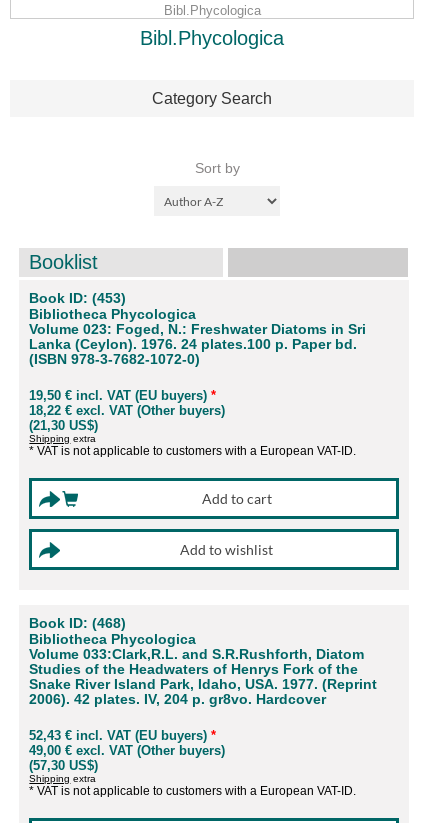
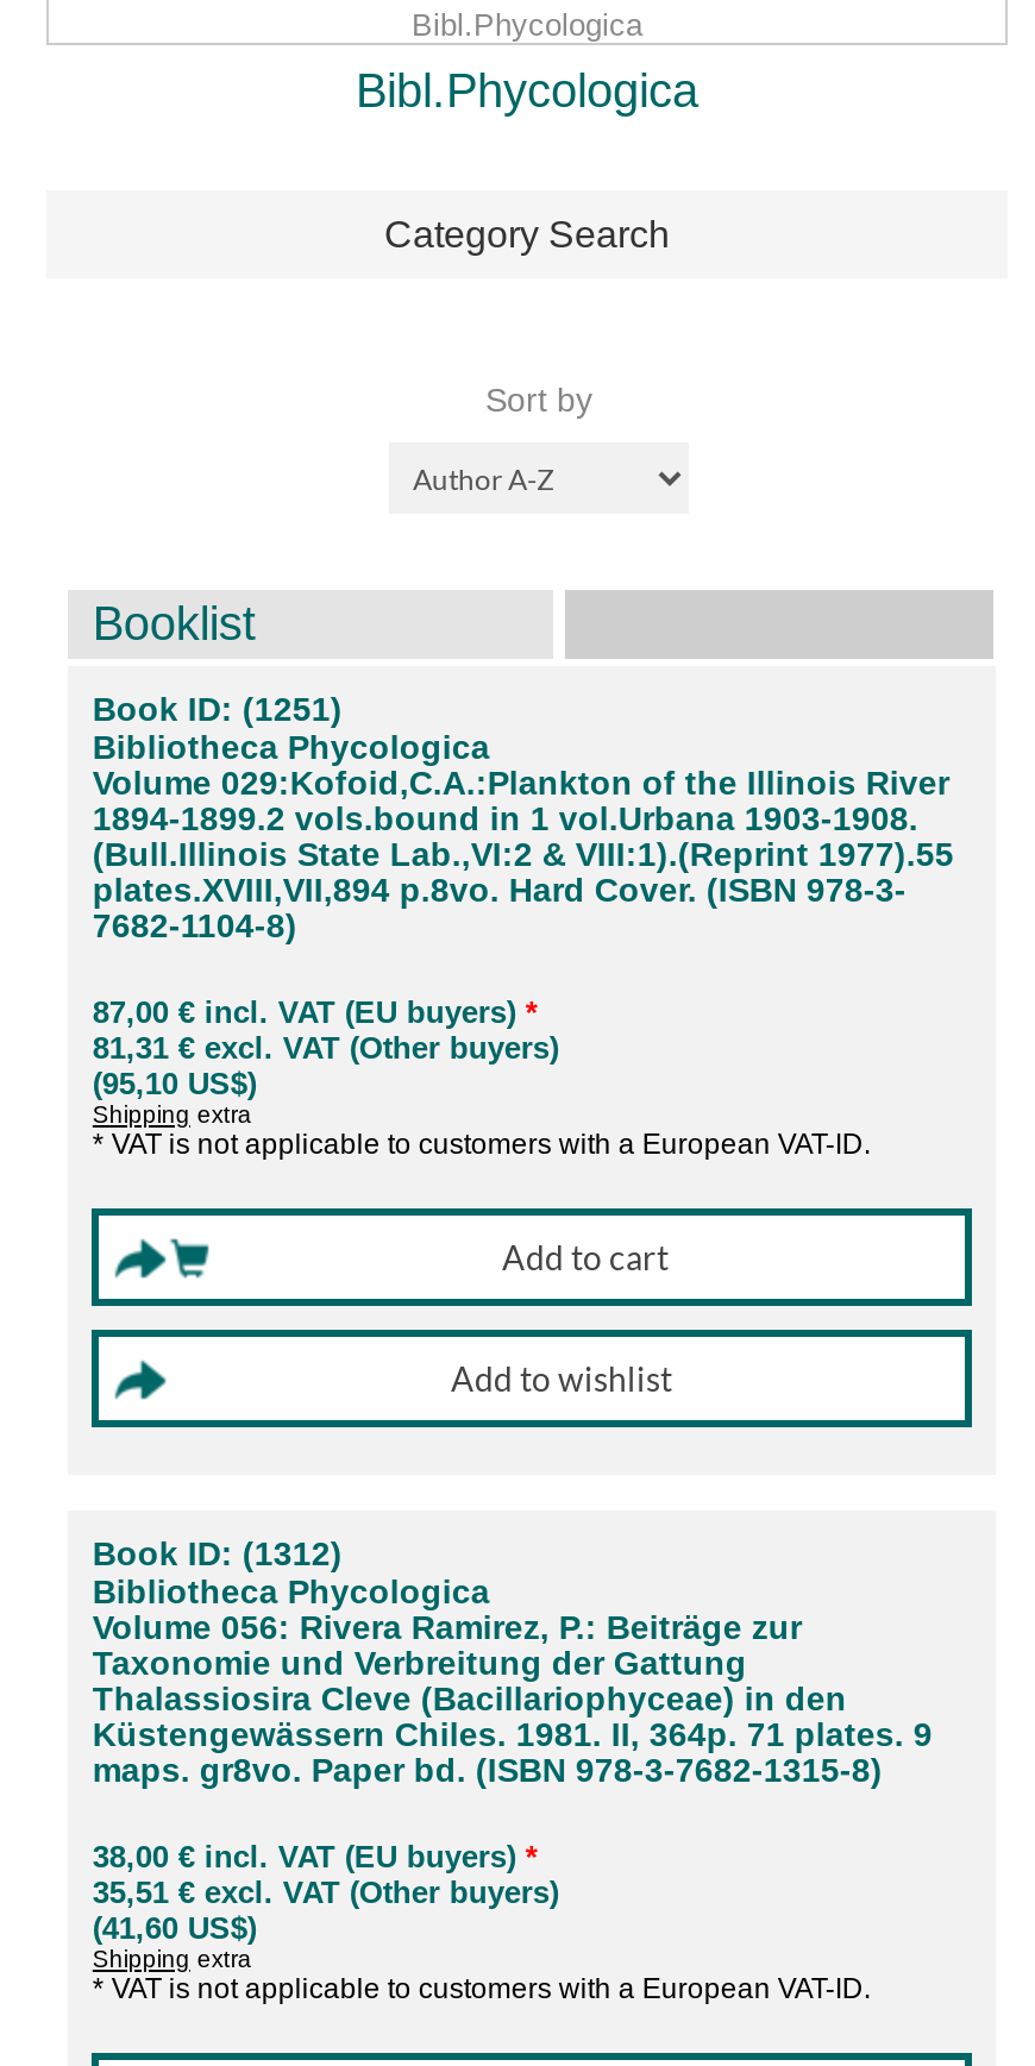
[29,290,126,306] Book ID: (453) -> [93,691,342,729] Book ID: (1251)
[29,321,366,367] Volume 023: Foged, N.: Freshwater Diatoms in Sri | Lanka (Ceylon). 1976. 24 plates.100 p. Paper bd. | (ISBN 978-3-7682-1072-0) -> [93,765,954,946] Volume 029:Kofoid,C.A.:Plankton of the Illinois River | 1894-1899.2 vols.bound in 1 vol.Urbana 1903-1908. | (Bull.Illinois State Lab.,VI:2 & VIII:1).(Reprint 1977).55 | plates.XVIII,VII,894 p.8vo. Hard Cover. (ISBN 978-3- | 7682-1104-8)
[29,388,225,433] 19,50 € incl. VAT (EU buyers) * | 18,22 € excl. VAT (Other buyers) | (21,30 US$) -> [93,994,559,1103] 87,00 € incl. VAT (EU buyers) * | 81,31 € excl. VAT (Other buyers) | (95,10 US$)
[29,615,126,631] Book ID: (468) -> [93,1536,342,1574] Book ID: (1312)
[29,646,377,707] Volume 033:Clark,R.L. and S.R.Rushforth, Diatom | Studies of the Headwaters of Henrys Fork of the | Snake River Island Park, Idaho, USA. 1977. (Reprint | 2006). 42 plates. IV, 204 p. gr8vo. Hardcover -> [93,1609,932,1790] Volume 056: Rivera Ramirez, P.: Beiträge zur | Taxonomie und Verbreitung der Gattung | Thalassiosira Cleve (Bacillariophyceae) in den | Küstengewässern Chiles. 1981. II, 364p. 71 plates. 9 | maps. gr8vo. Paper bd. (ISBN 978-3-7682-1315-8)
[29,728,225,773] 52,43 € incl. VAT (EU buyers) * | 49,00 € excl. VAT (Other buyers) | (57,30 US$) -> [93,1838,559,1947] 38,00 € incl. VAT (EU buyers) * | 35,51 € excl. VAT (Other buyers) | (41,60 US$)

